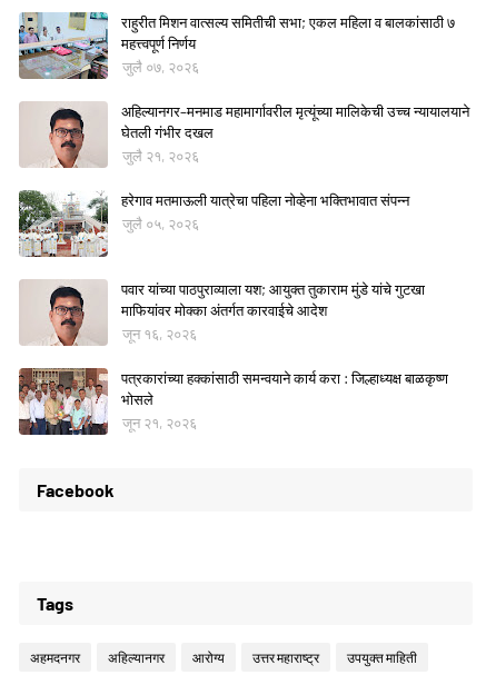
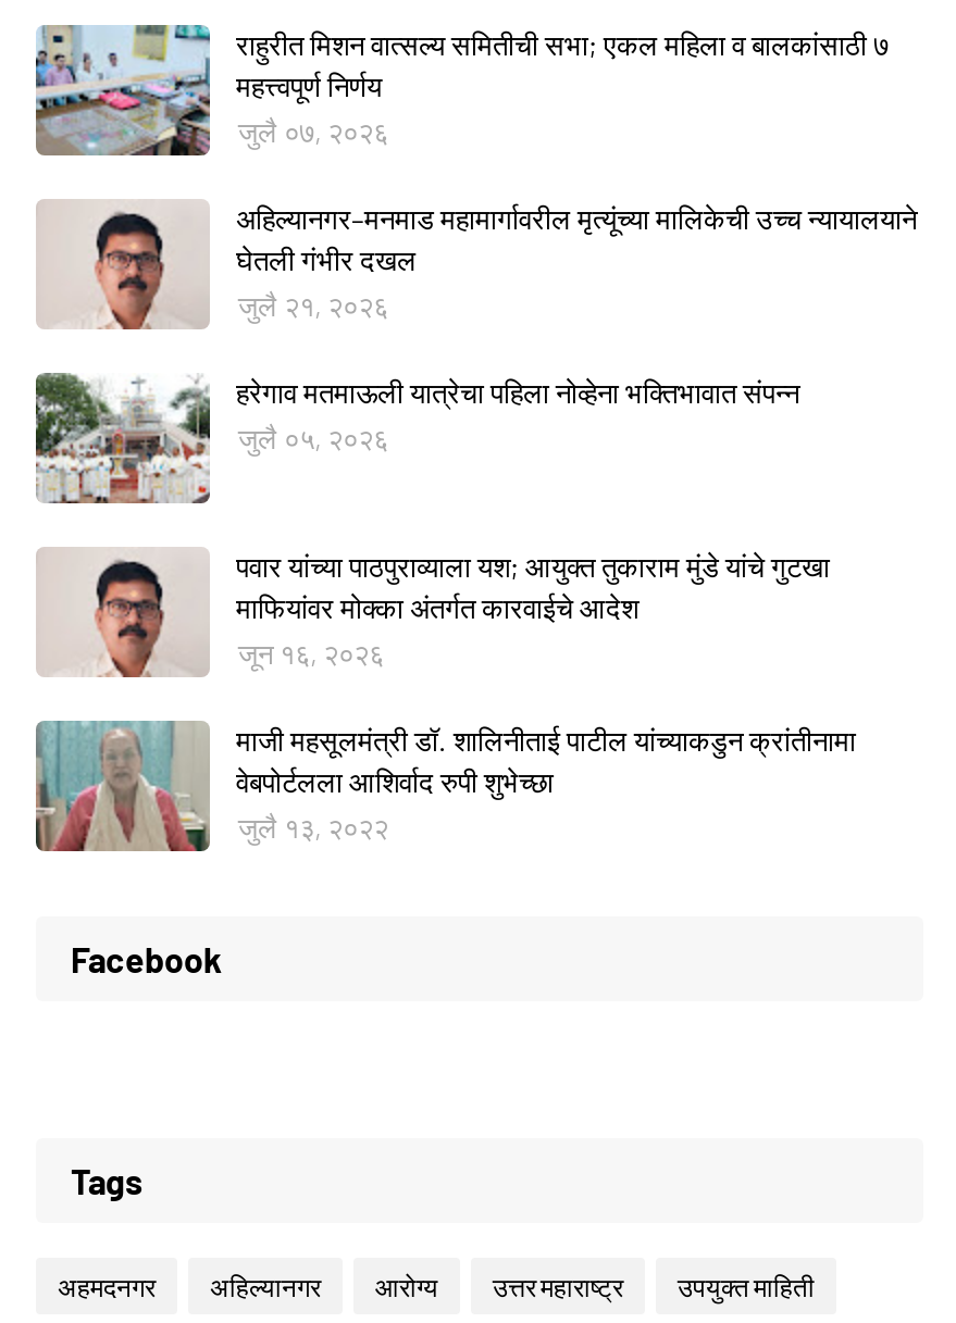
[18,367,448,436] [image] | पत्रकारांच्या हक्कांसाठी समन्वयाने कार्य करा : जिल्हाध्यक्ष बाळकृष्ण | भोसले | जून २१, २०२६ -> [34,719,856,853] [image] | माजी महसूलमंत्री डॉ. शालिनीताई पाटील यांच्याकडुन क्रांतीनामा | वेबपोर्टलला आशिर्वाद रुपी शुभेच्छा | जुलै १३, २०२२

